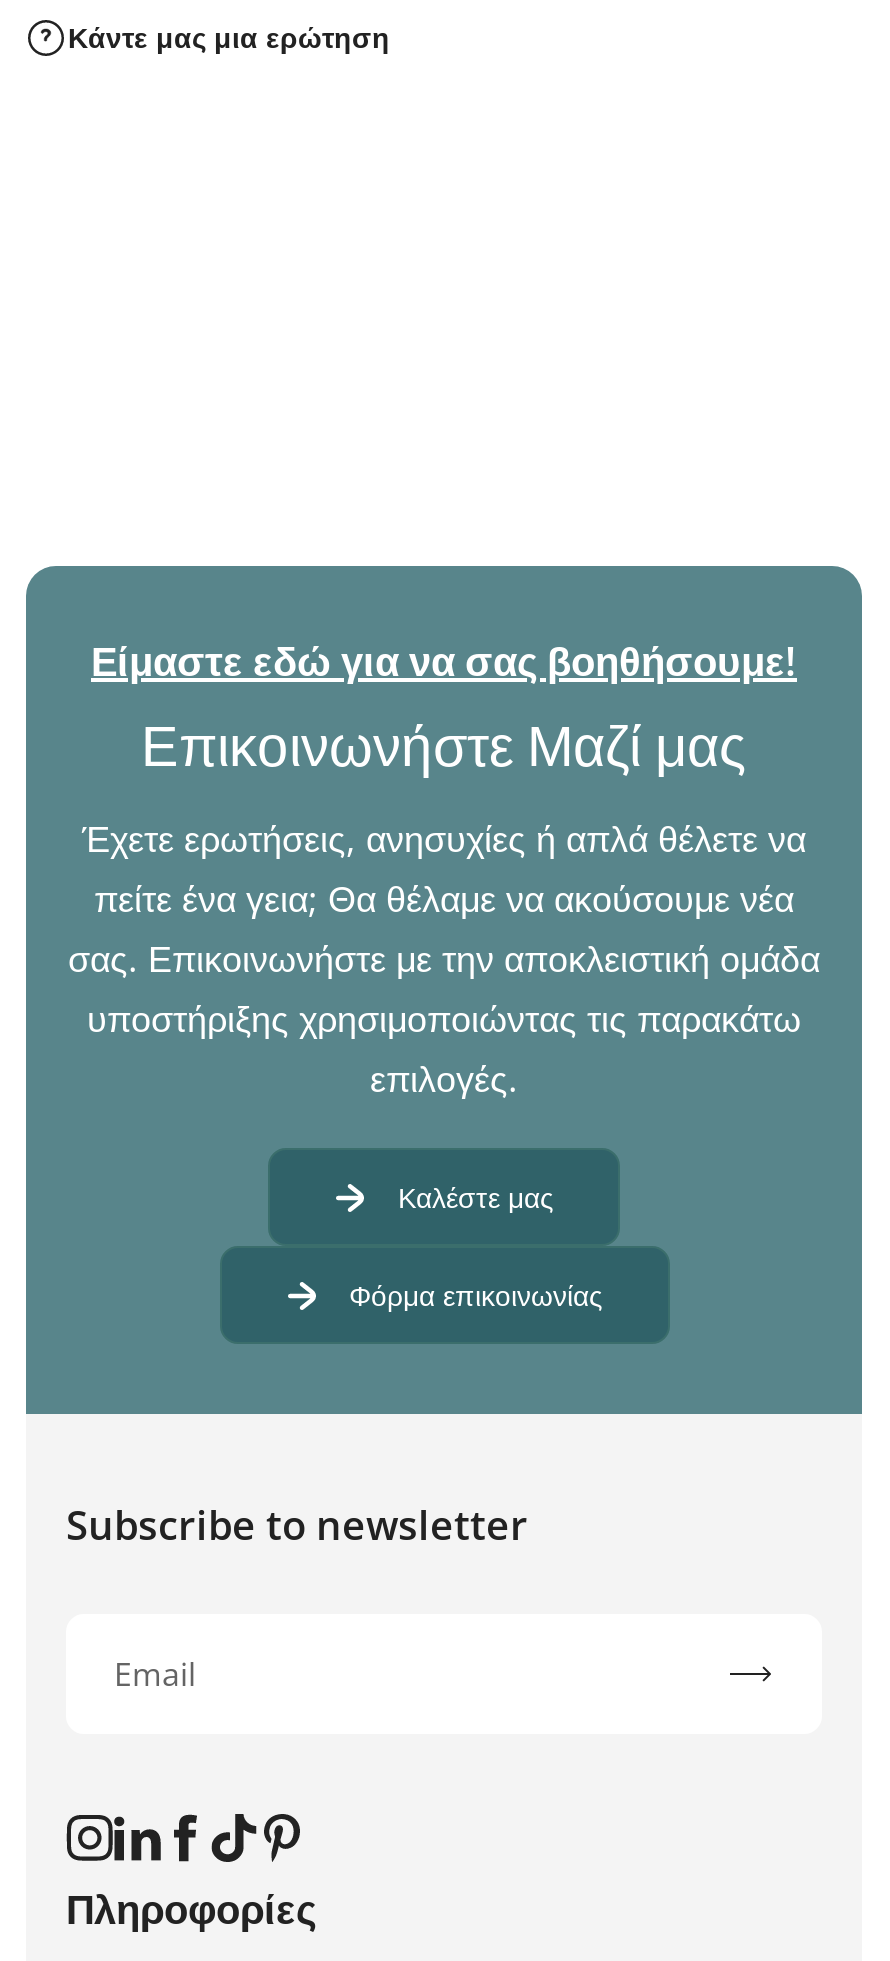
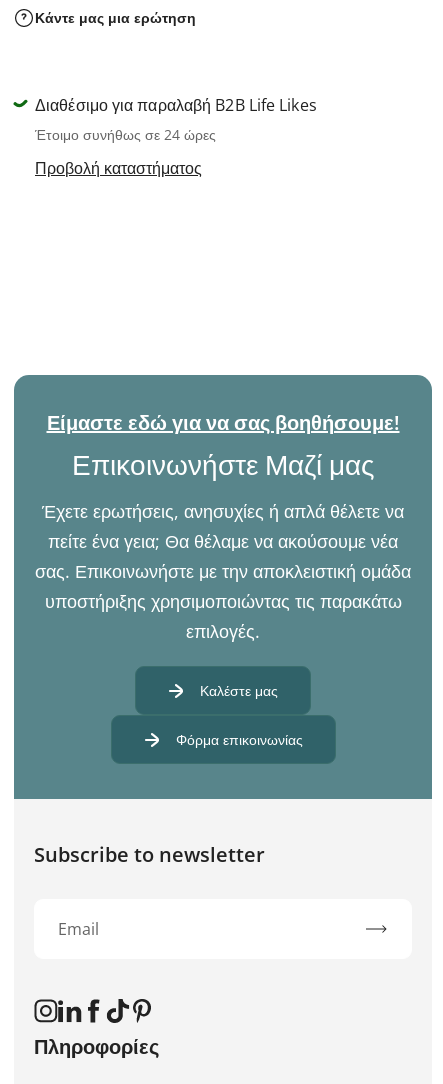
none -> [35,94,317,179] Διαθέσιμο για παραλαβή B2B Life Likes | Έτοιμο συνήθως σε 24 ώρες | Προβολή καταστήματος

